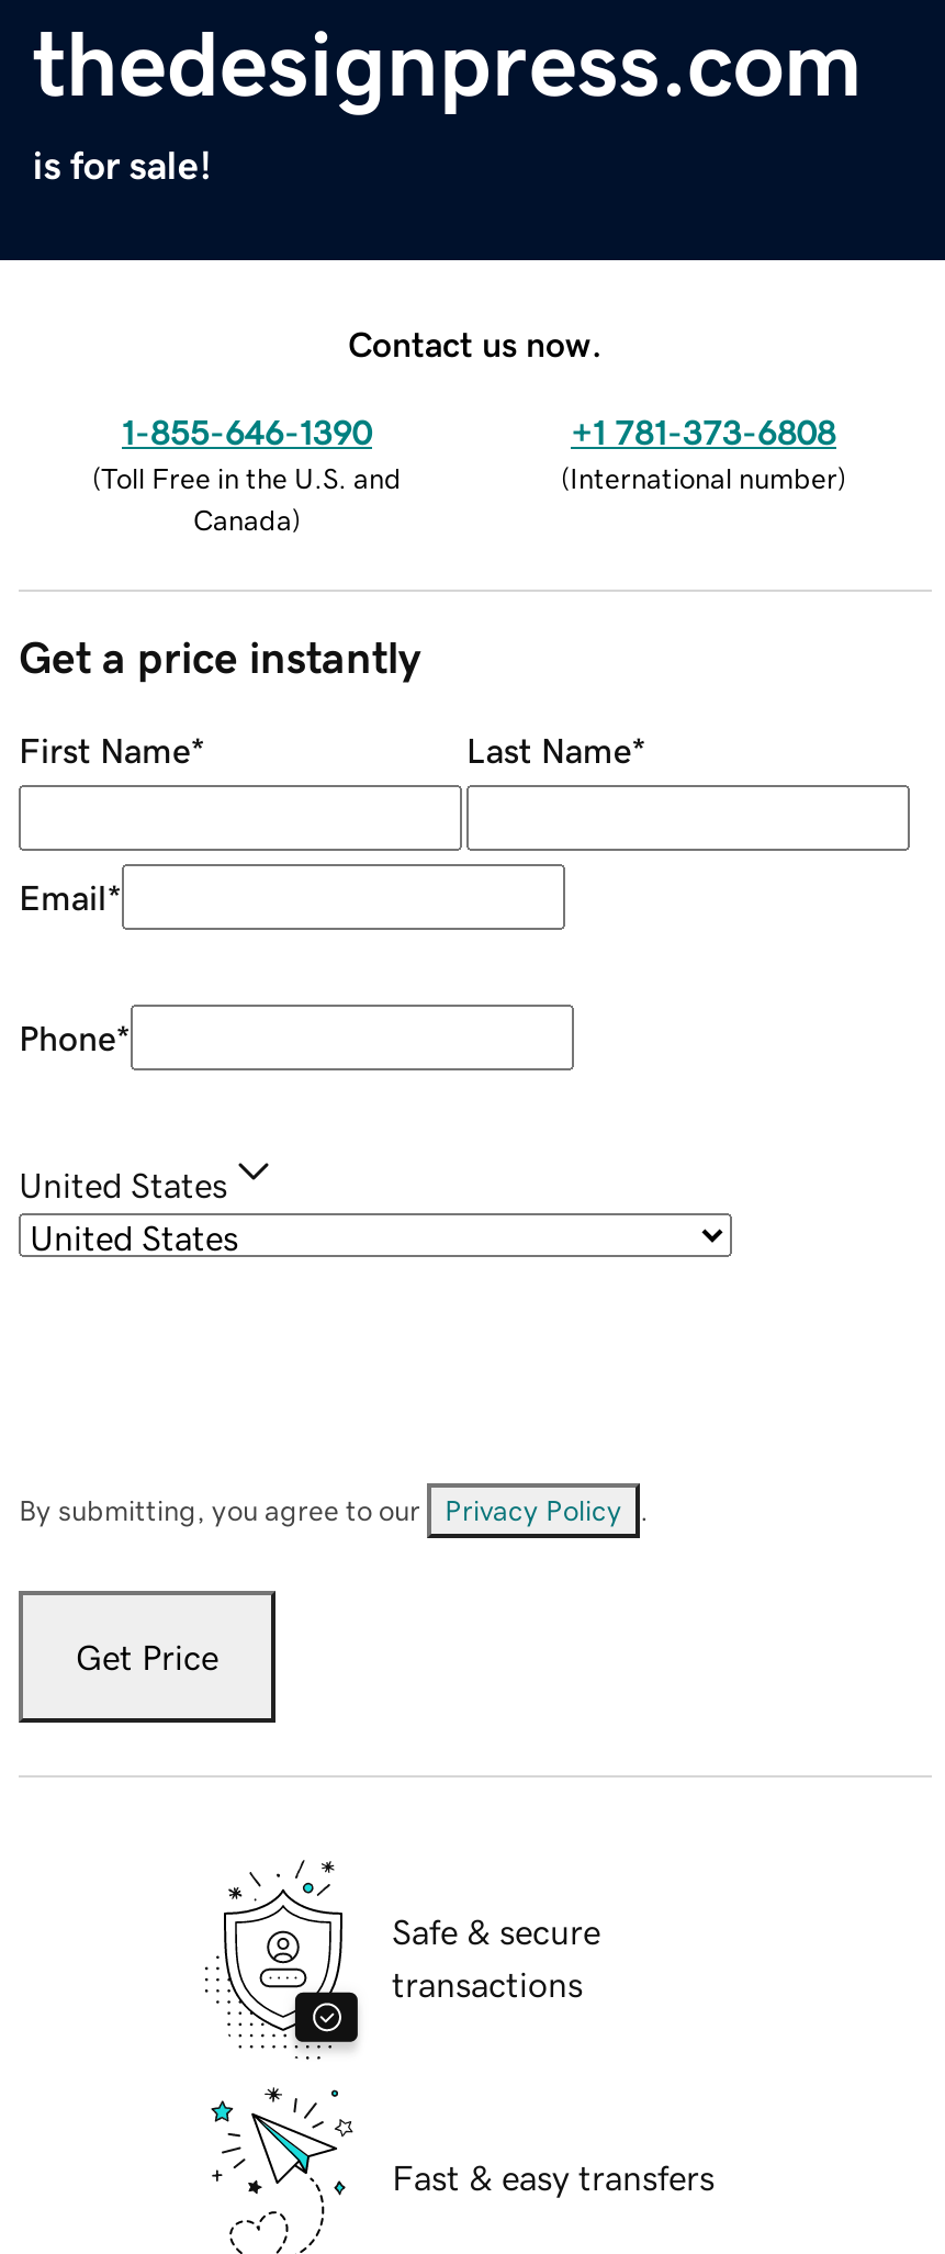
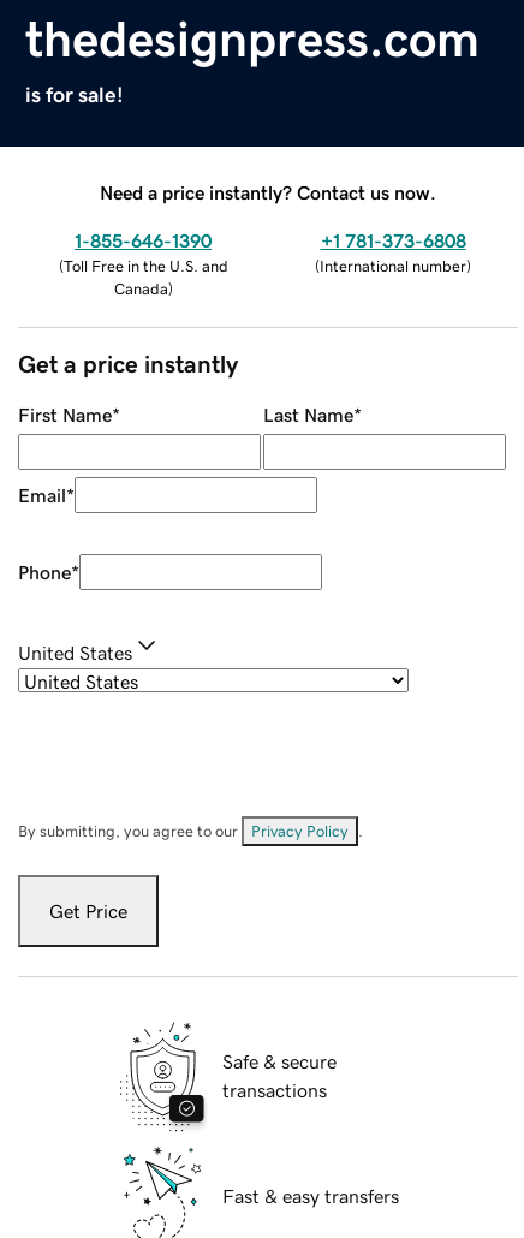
[348,325,603,360] Contact us now. -> [100,182,436,201] Need a price instantly? Contact us now.

